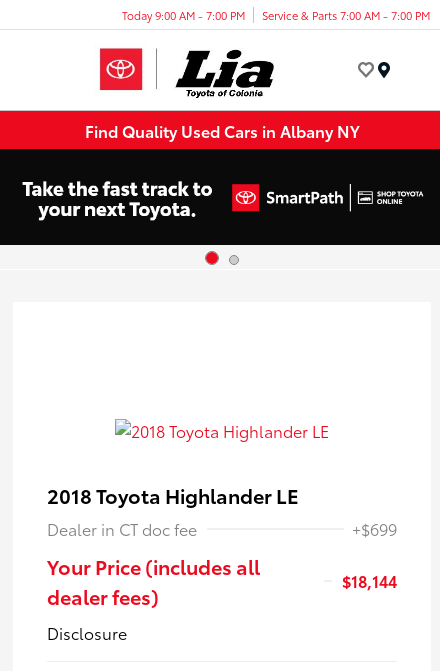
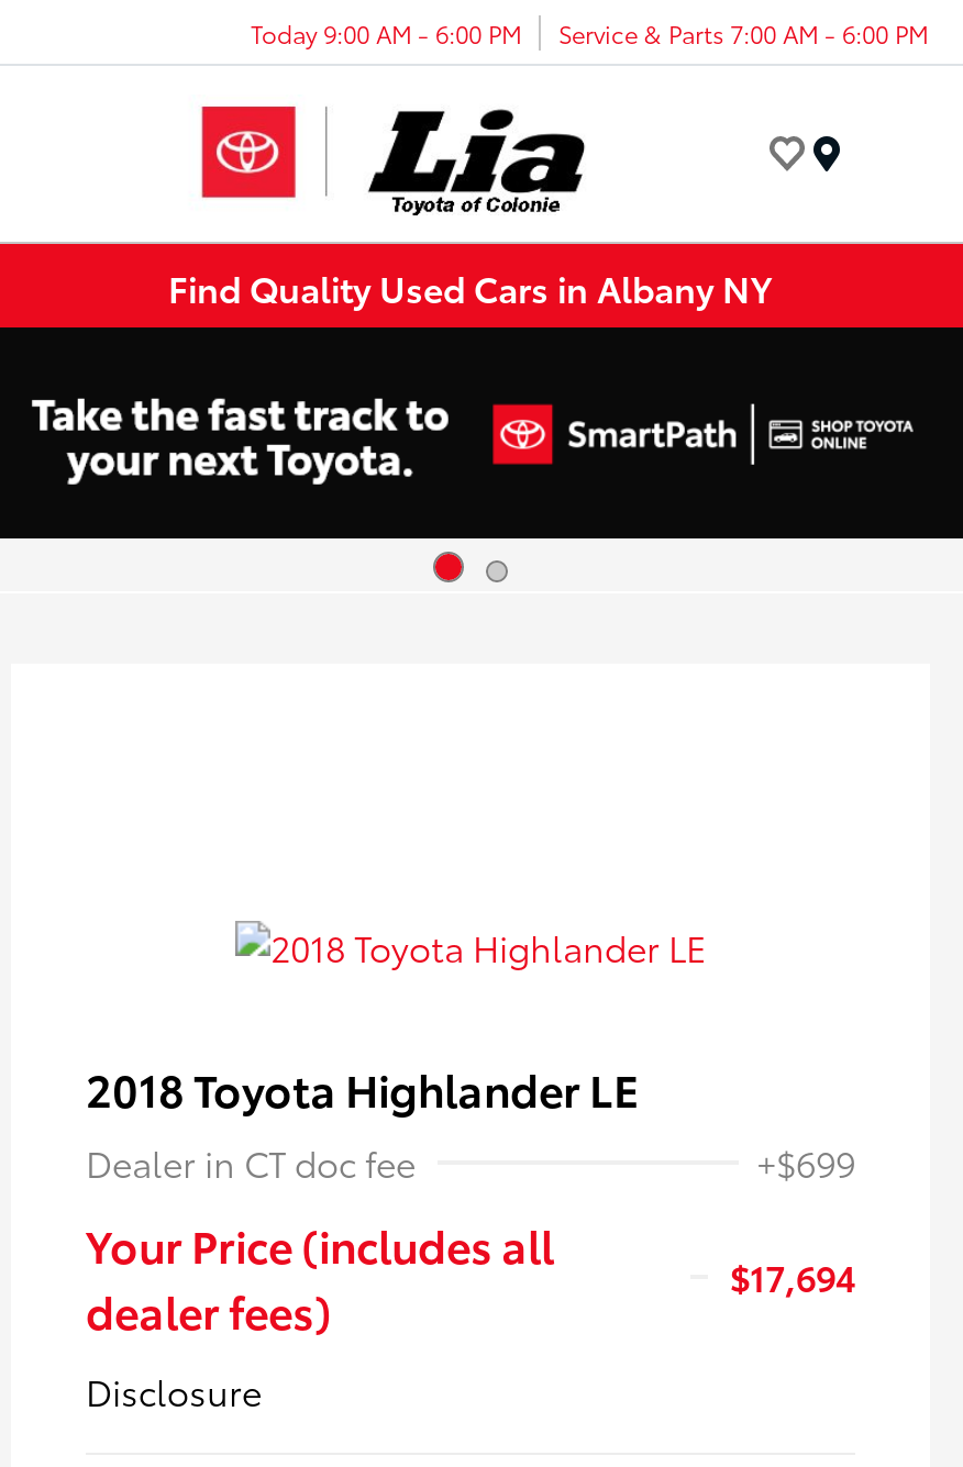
[122,6,245,22] Today 9:00 AM - 7:00 PM -> [251,14,521,49] Today 9:00 AM - 6:00 PM
[262,6,430,22] Service & Parts 7:00 AM - 7:00 PM -> [558,14,928,49] Service & Parts 7:00 AM - 6:00 PM
[342,569,397,592] $18,144 -> [730,1250,855,1300] $17,694

